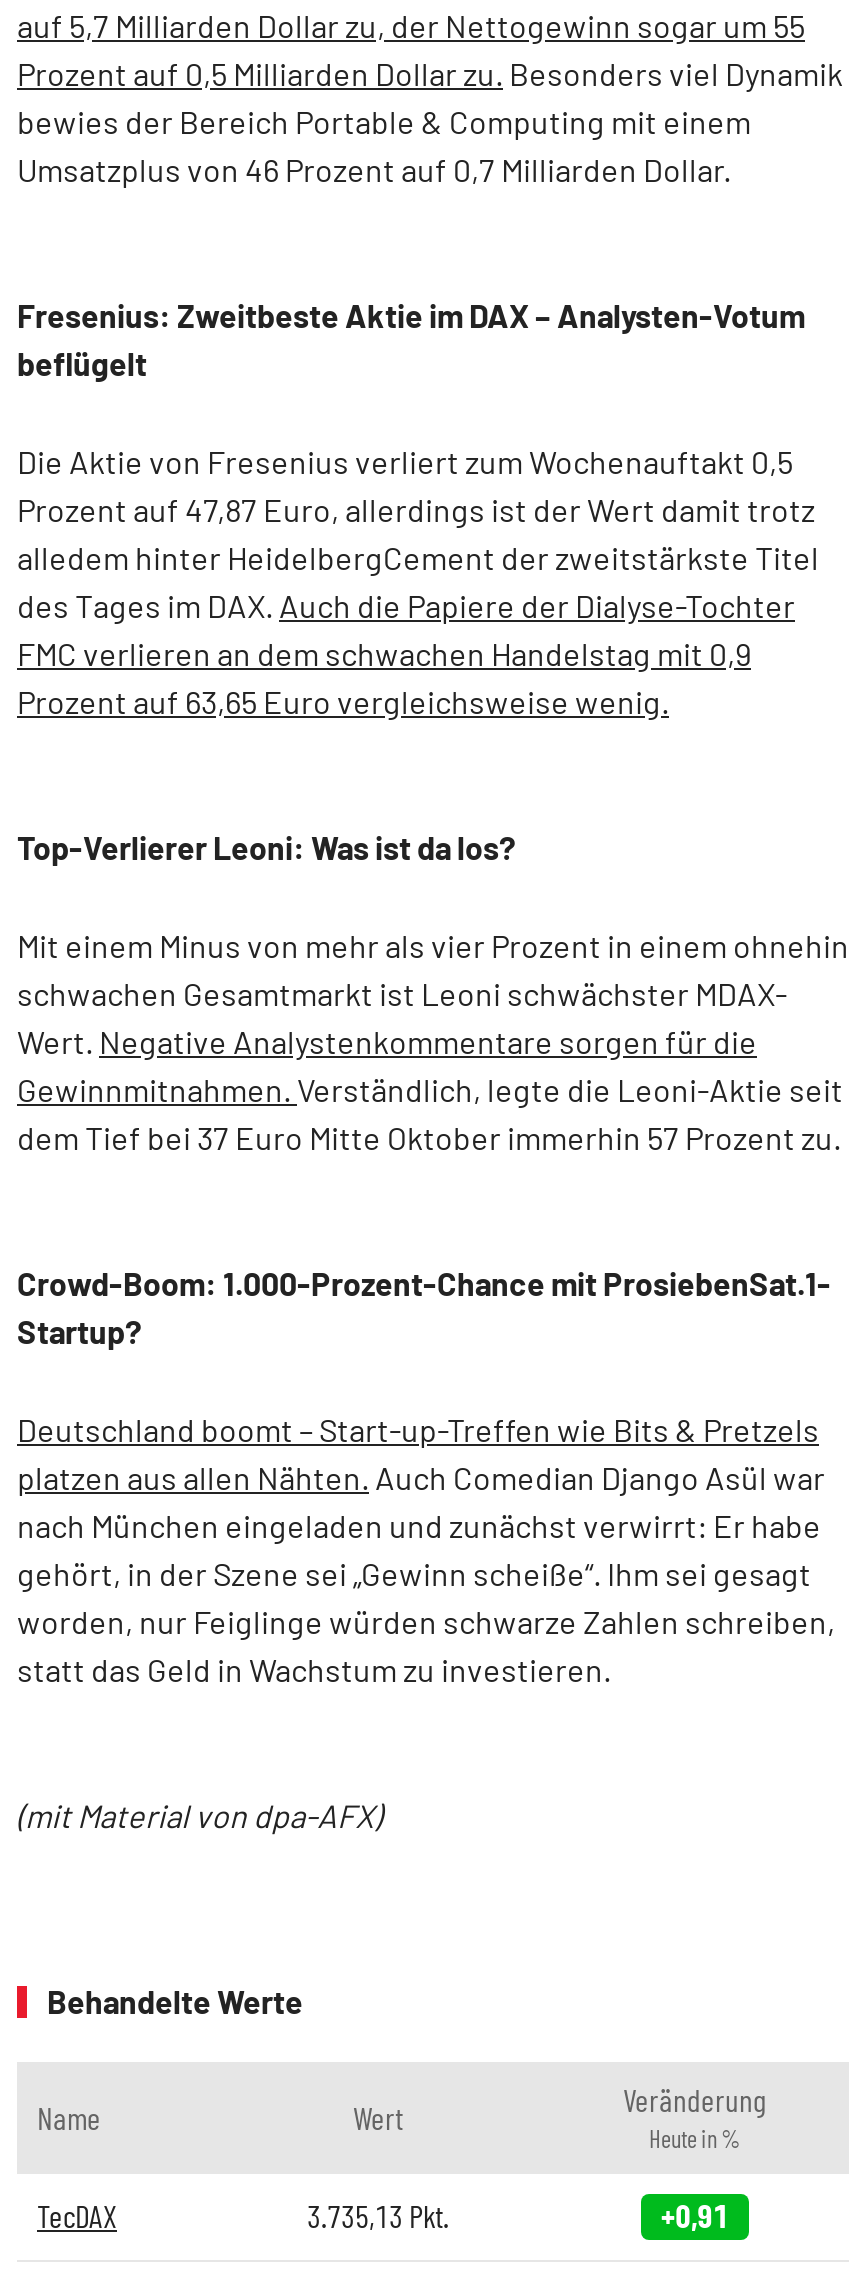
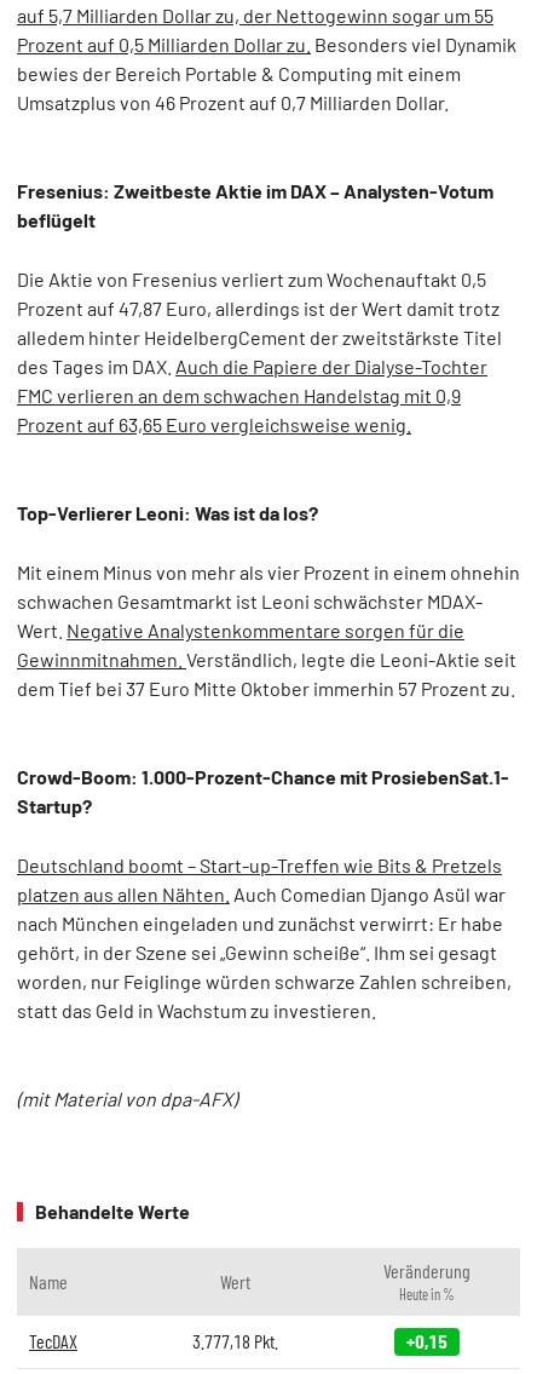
[307,2196,449,2234] 3.735,13 Pkt. -> [192,1329,278,1352] 3.777,18 Pkt.
[661,2196,729,2234] +0,91 -> [406,1329,447,1352] +0,15

